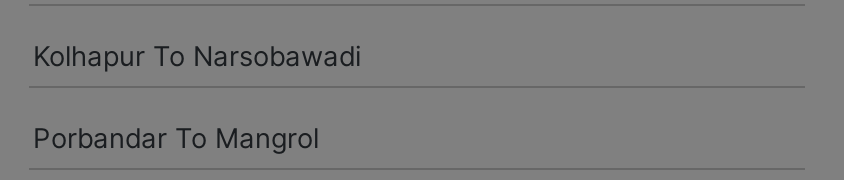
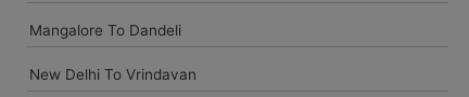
[33,40,361,72] Kolhapur To Narsobawadi -> [29,21,181,39] Mangalore To Dandeli
[33,122,319,154] Porbandar To Mangrol -> [29,66,197,83] New Delhi To Vrindavan

